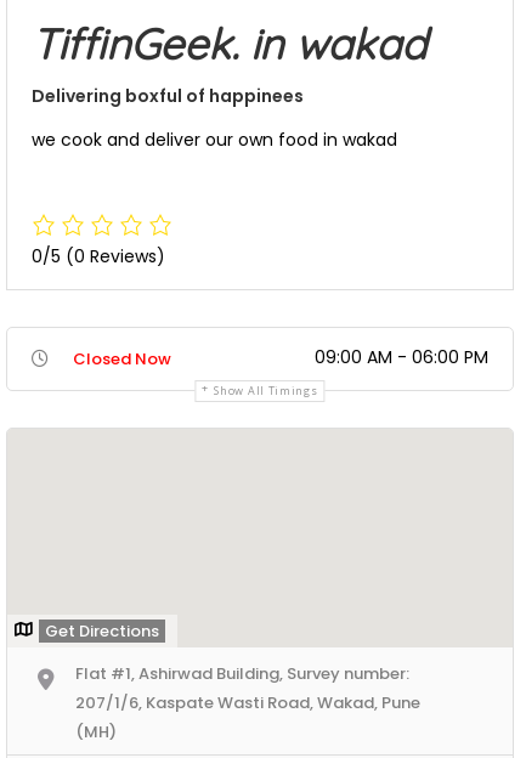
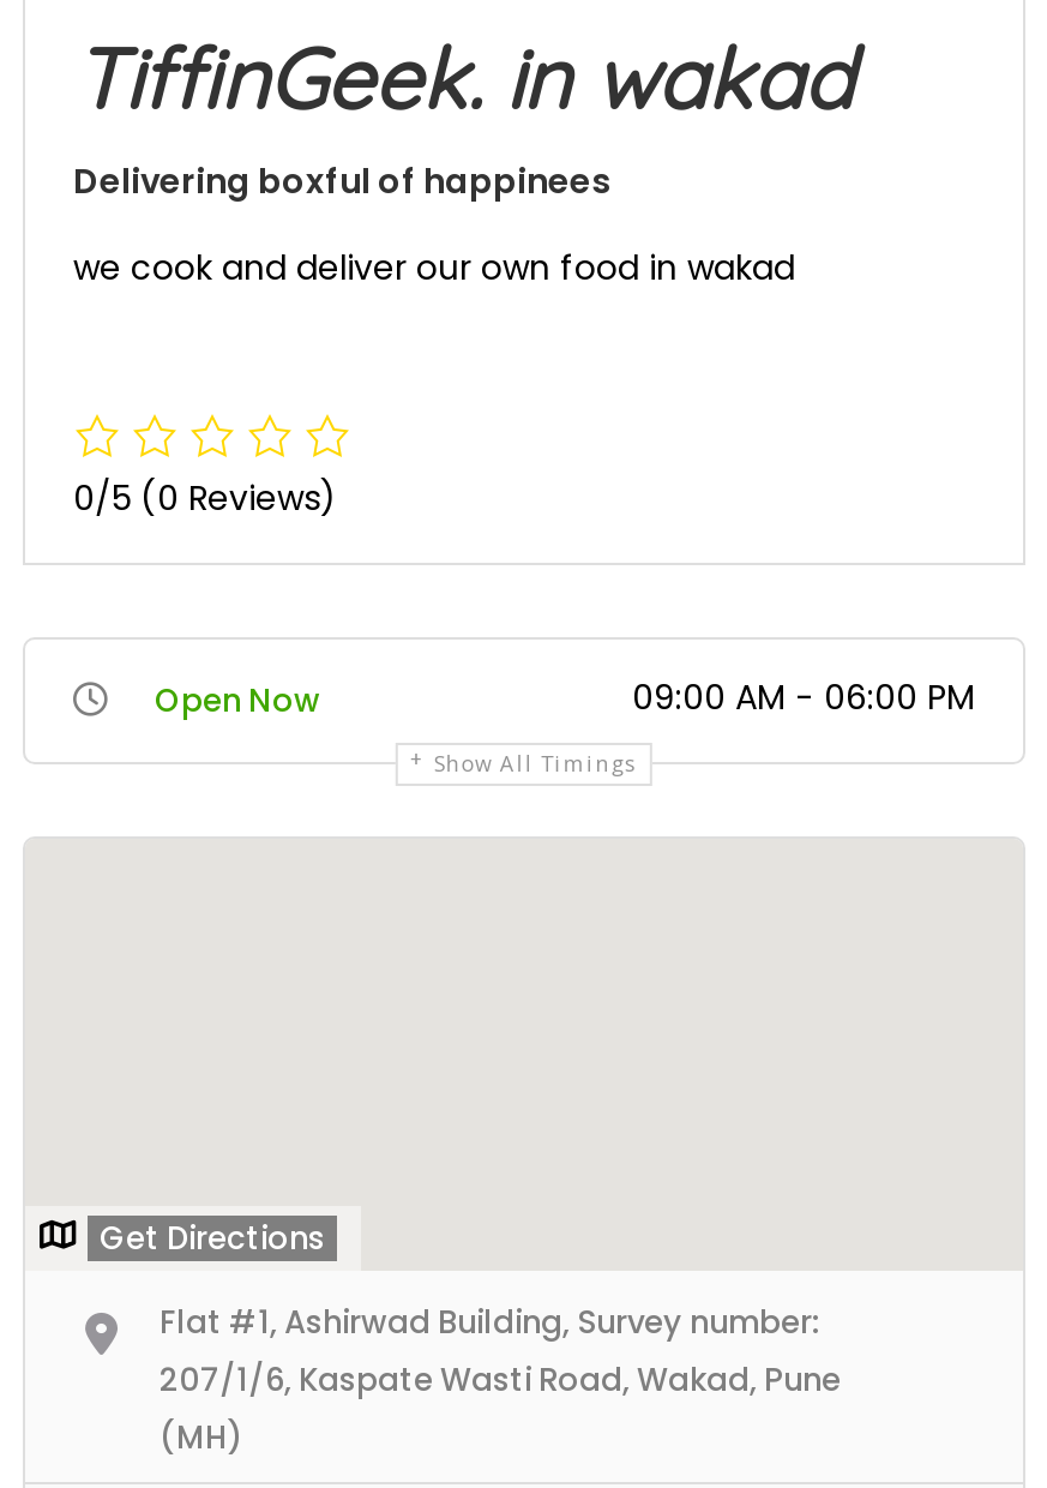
[73,347,171,370] Closed Now -> [155,678,320,723] Open Now

